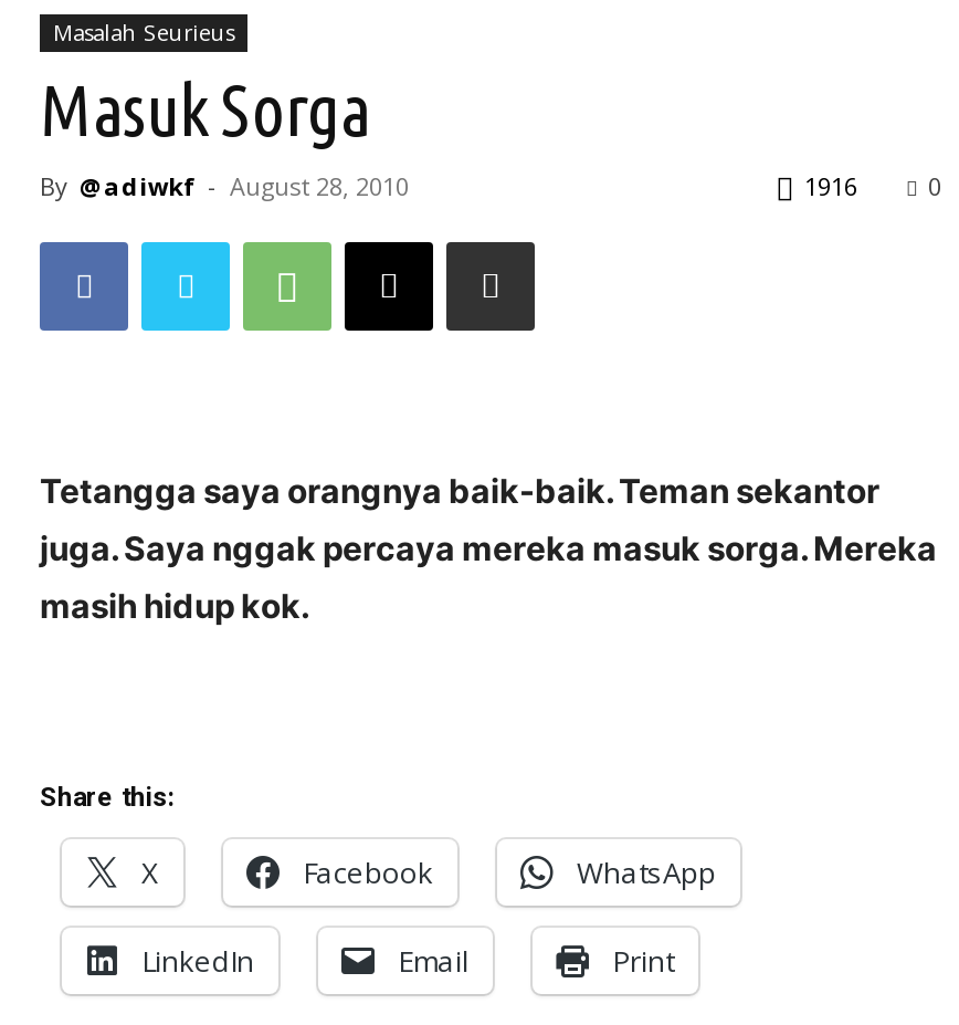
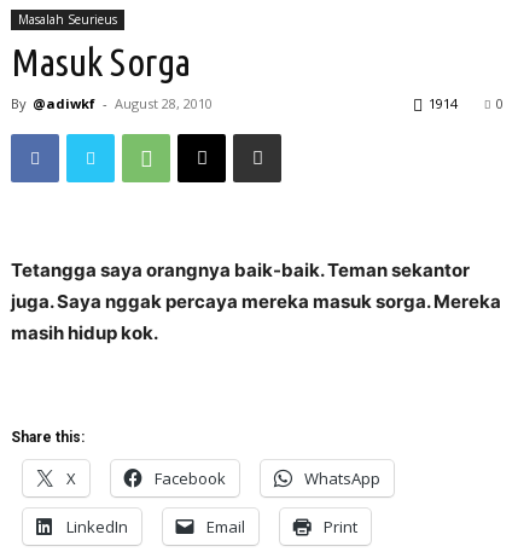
[804,169,857,202] 1916 -> [429,94,458,112] 1914

